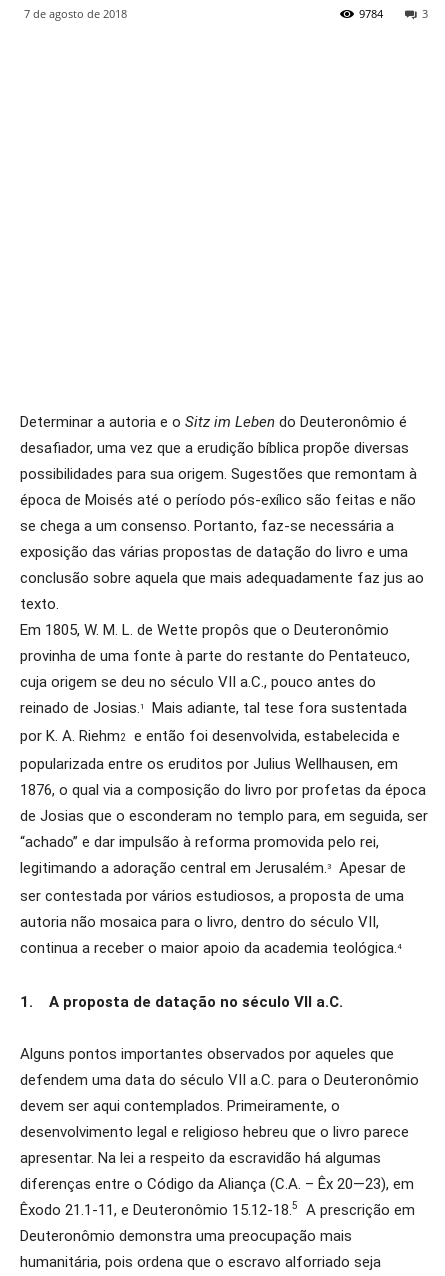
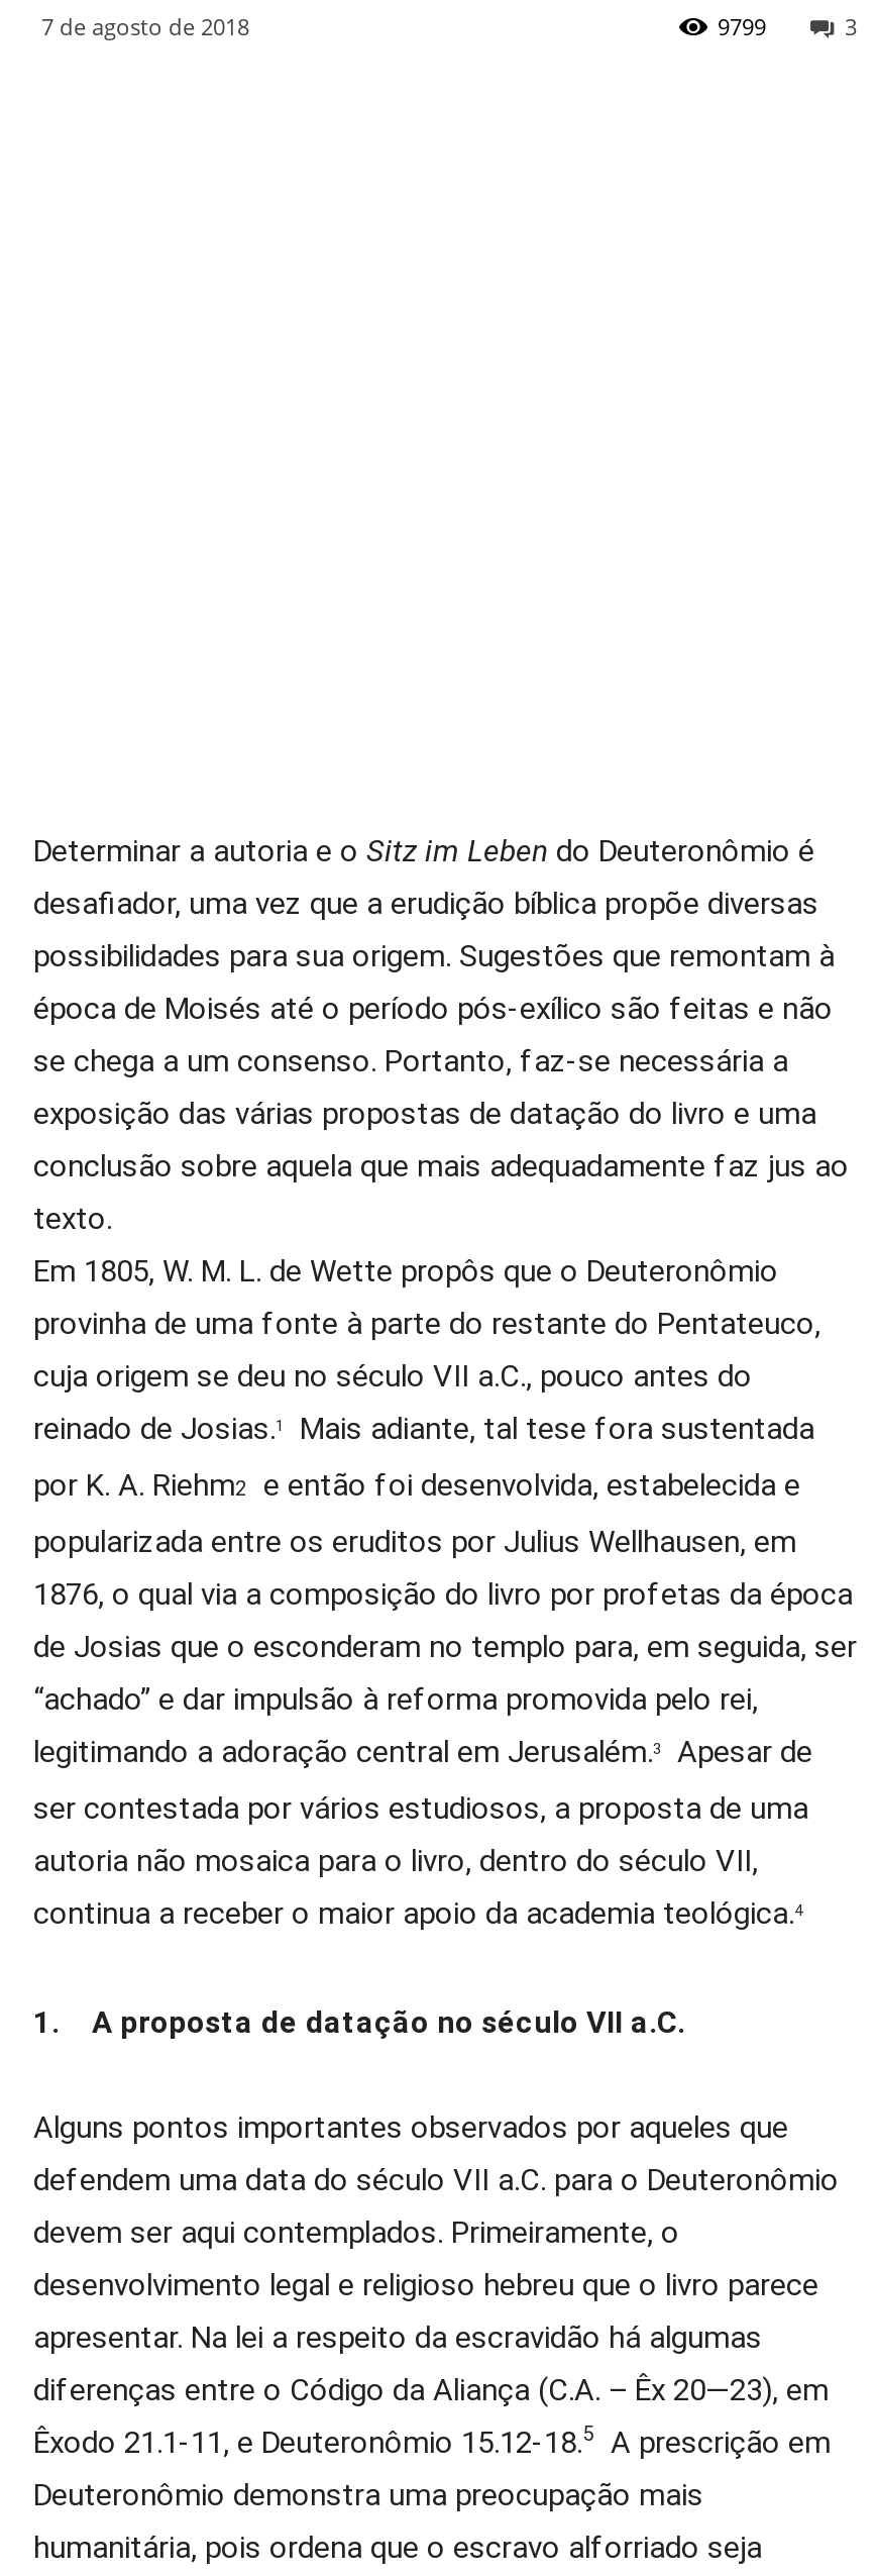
[359,6,383,21] 9784 -> [718,11,766,41] 9799

